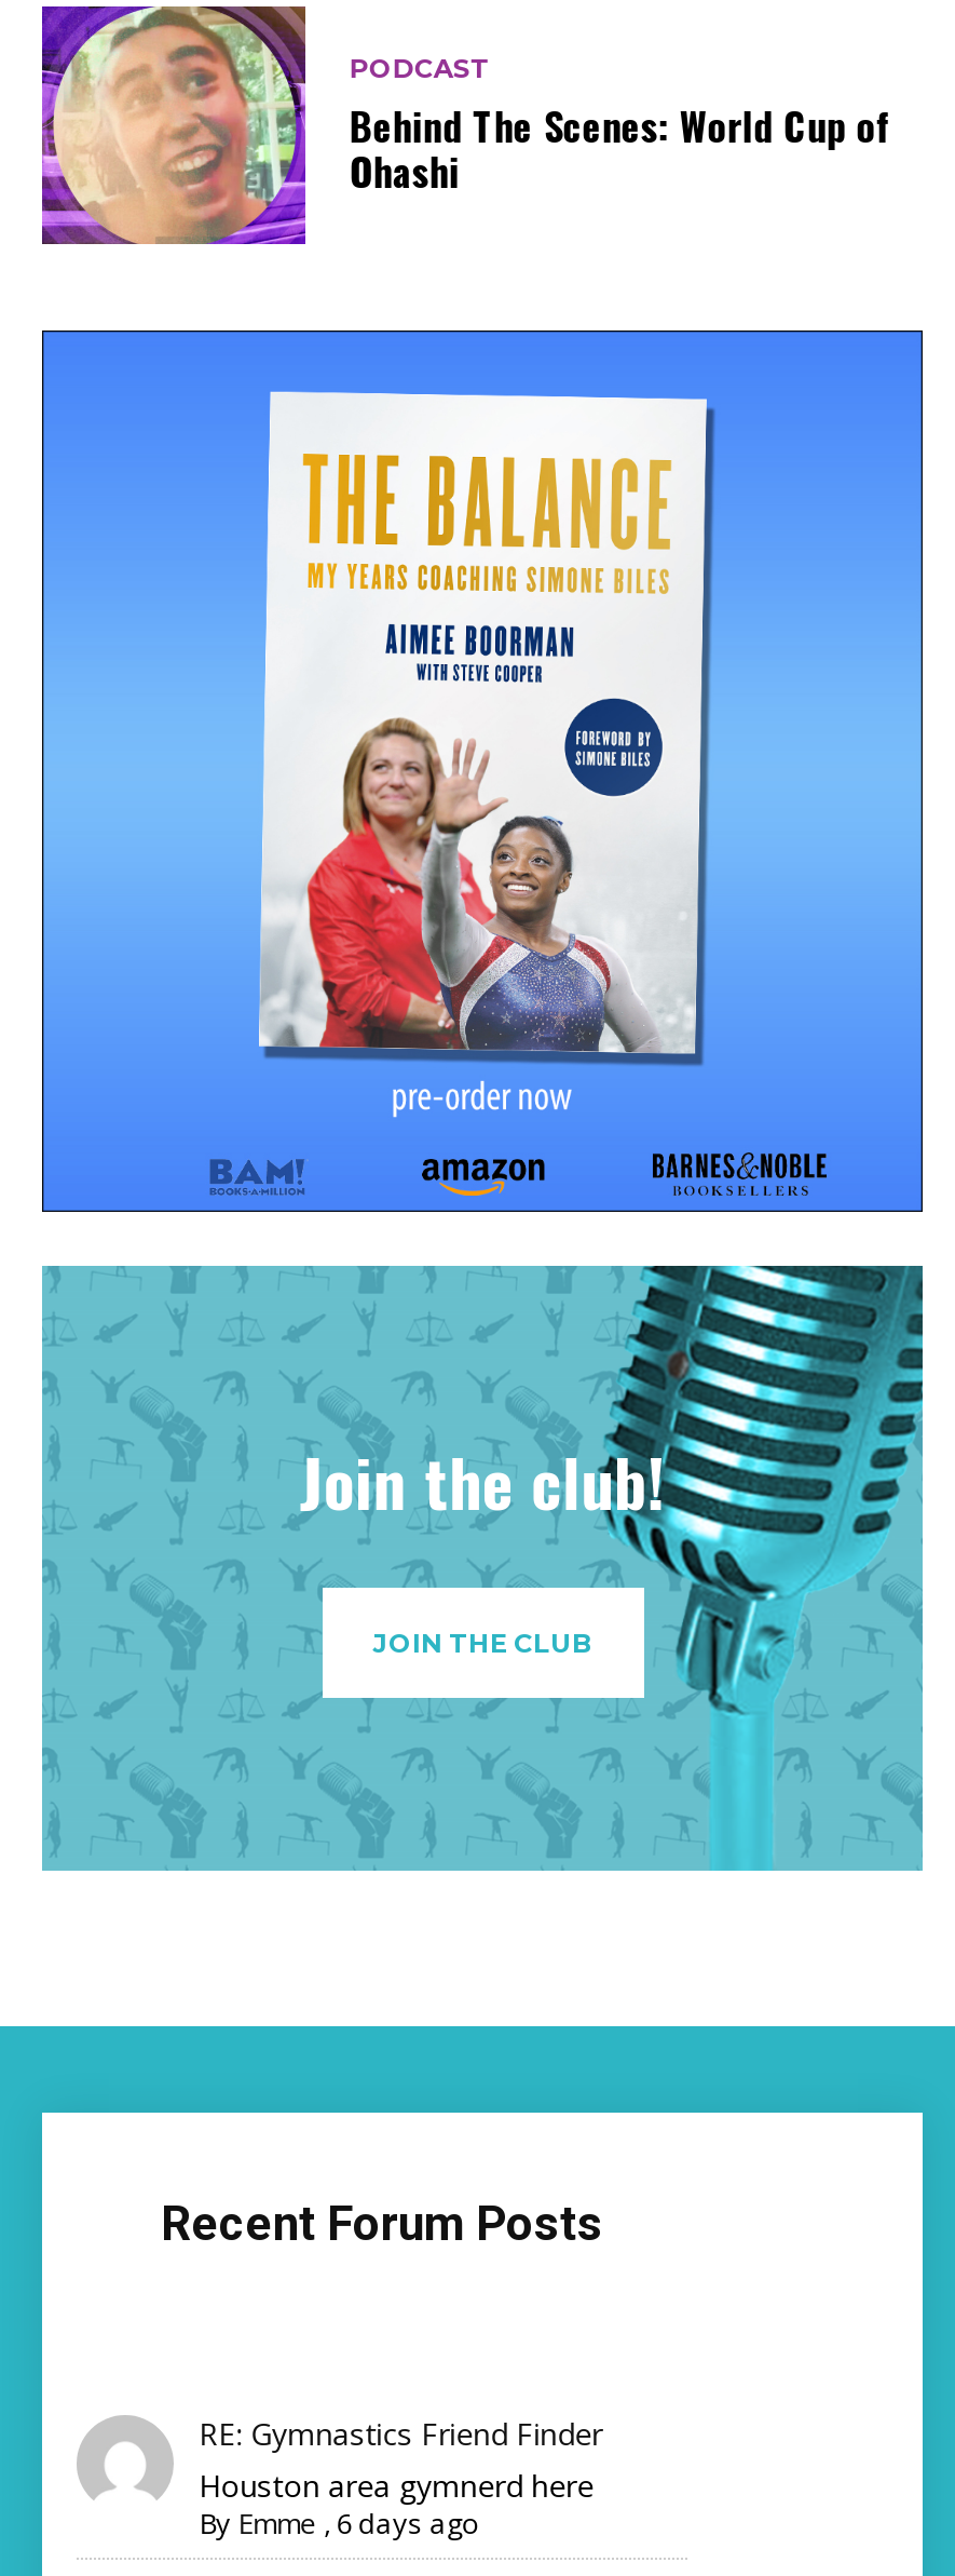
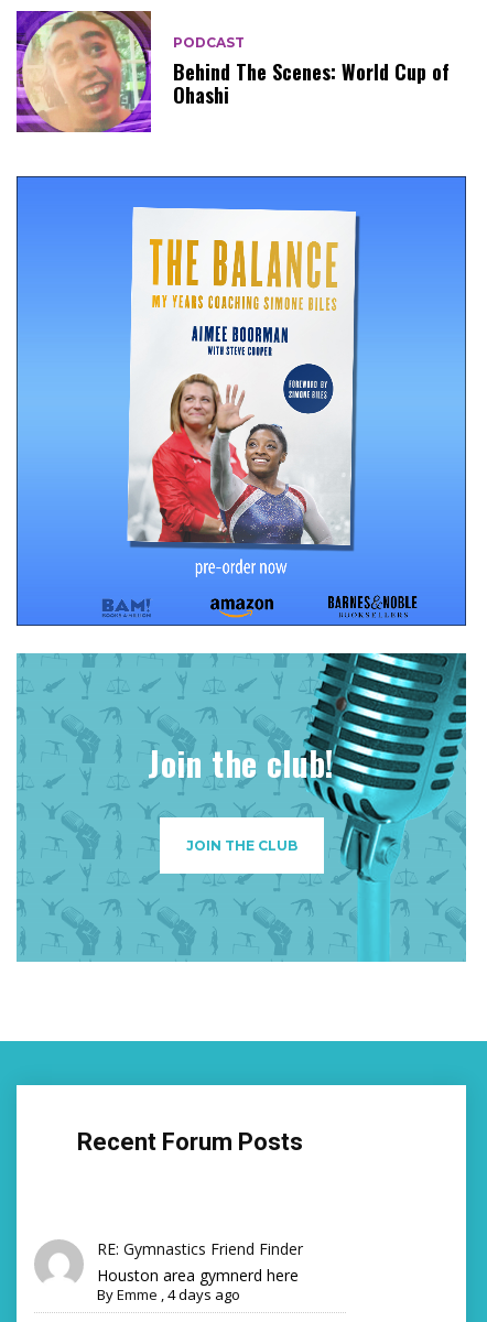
[199,2504,479,2543] By Emme, 6 days ago -> [97,1285,240,1304] By Emme, 4 days ago

